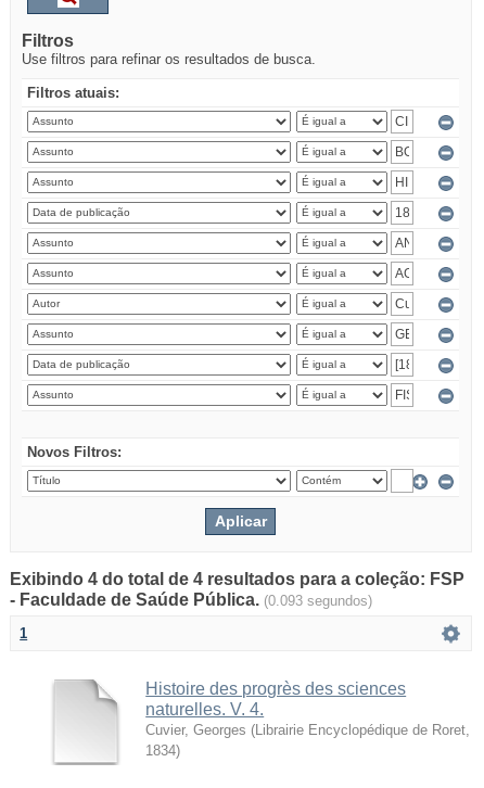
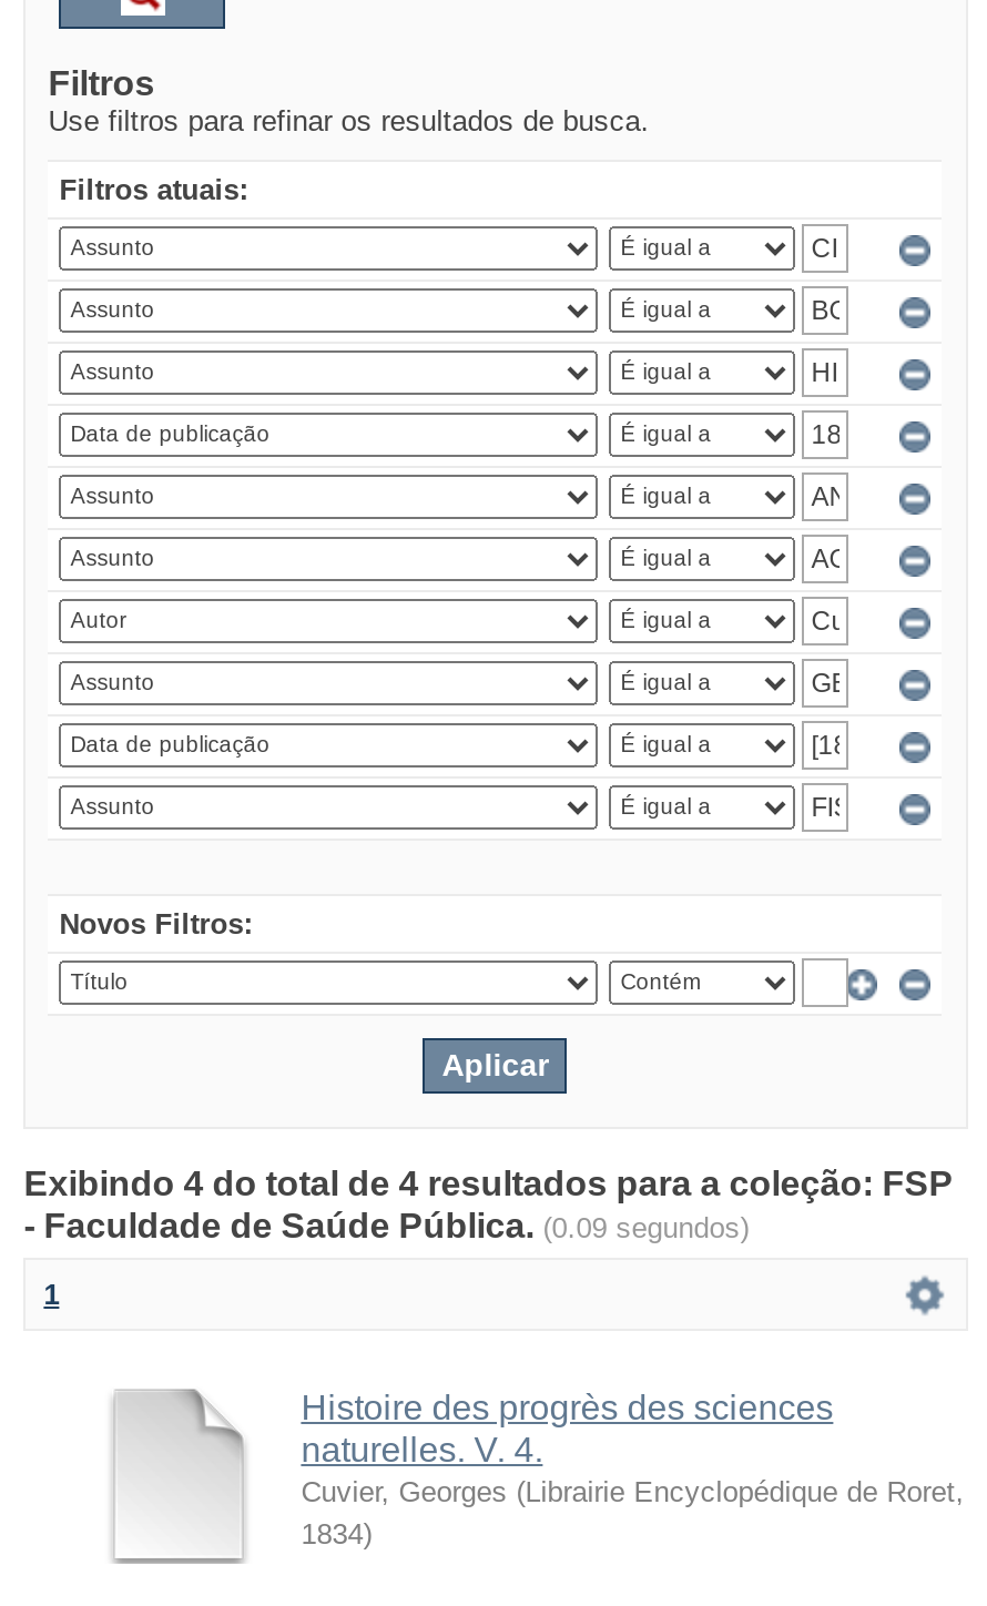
[10,590,372,609] - Faculdade de Saúde Pública. (0.093 segundos) -> [24,1207,749,1244] - Faculdade de Saúde Pública. (0.09 segundos)

